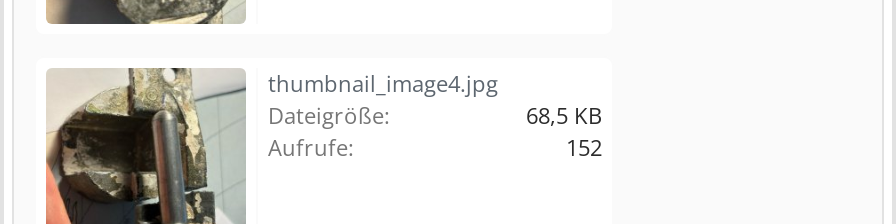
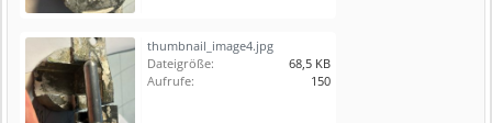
[566,132,602,162] 152 -> [311,72,331,89] 150

